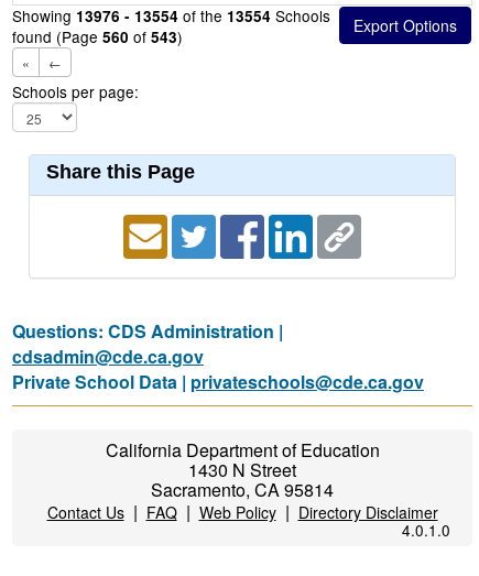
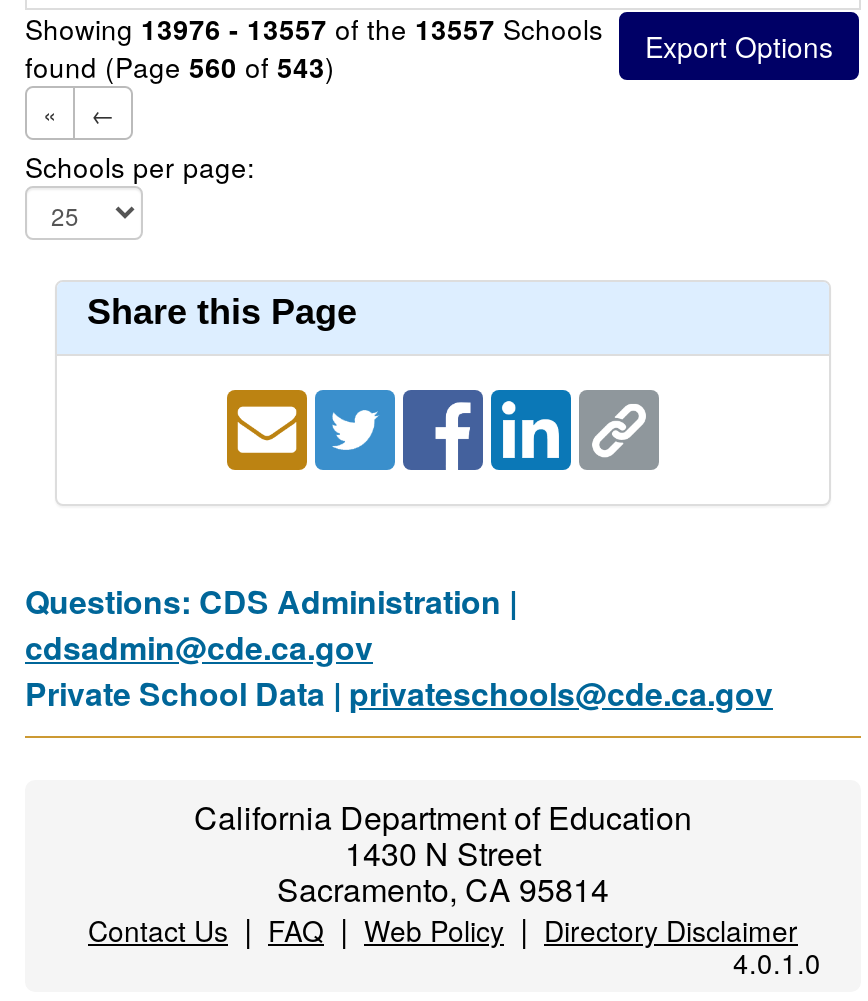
[12,4,330,26] Showing 13976 - 13554 of the 13554 Schools -> [25,8,603,48] Showing 13976 - 13557 of the 13557 Schools

